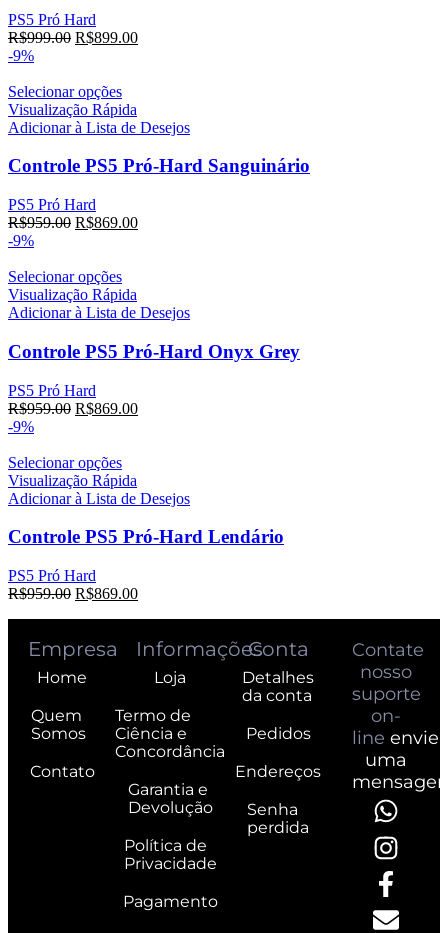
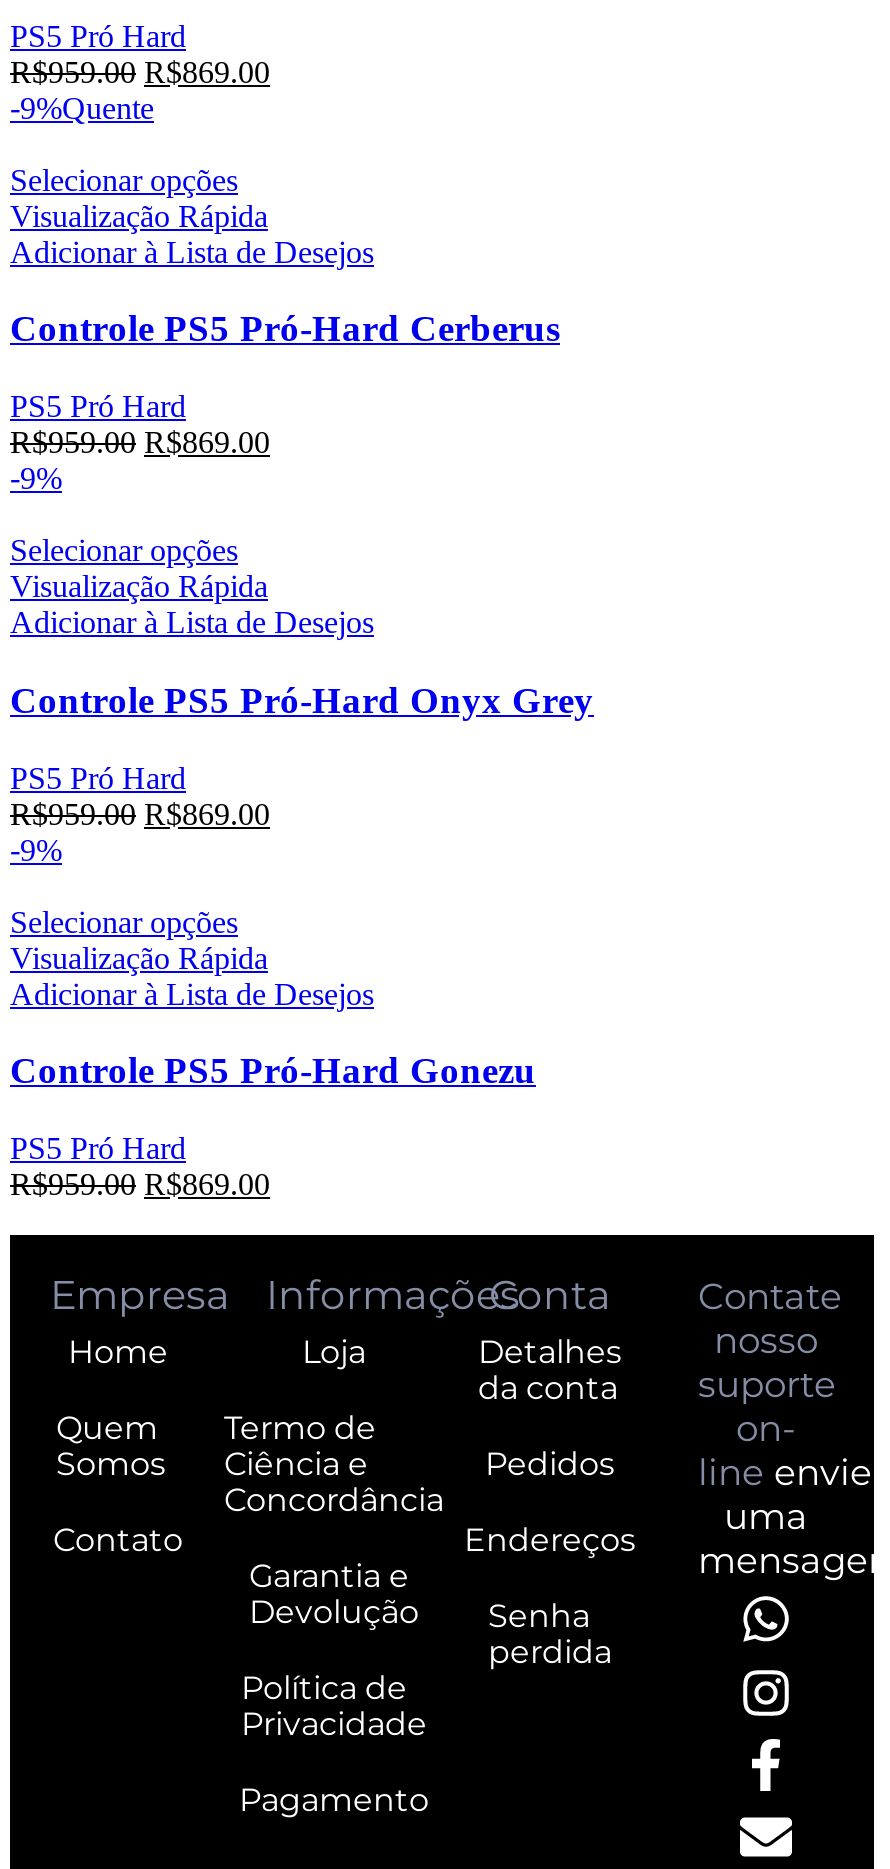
[8,29,138,64] R$999.00 R$899.00 | -9% -> [10,54,270,124] R$959.00 R$869.00 | -9%Quente
[8,155,310,176] Controle PS5 Pró-Hard Sanguinário -> [10,308,560,350] Controle PS5 Pró-Hard Cerberus
[8,526,284,547] Controle PS5 Pró-Hard Lendário -> [10,1050,536,1092] Controle PS5 Pró-Hard Gonezu

